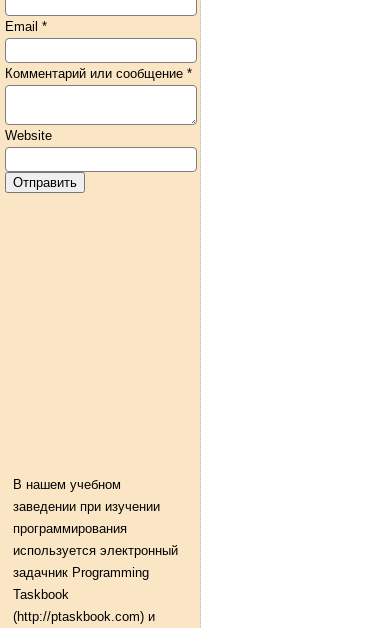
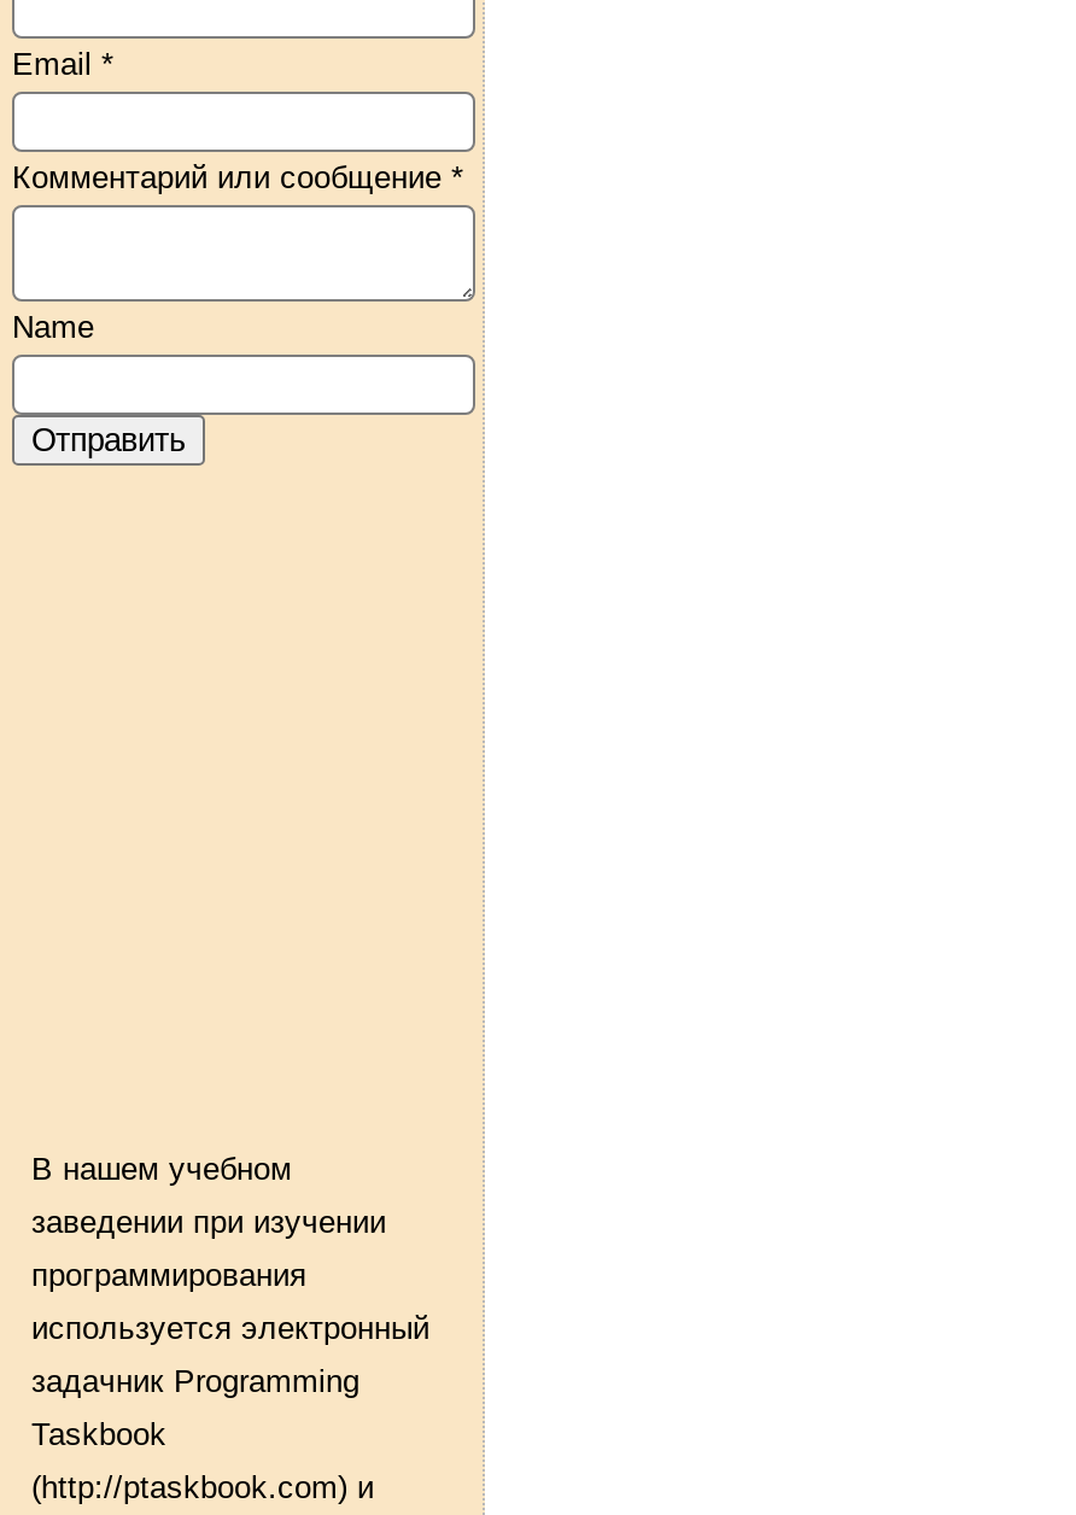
[5,128,52,143] Website -> [12,309,94,345] Name

